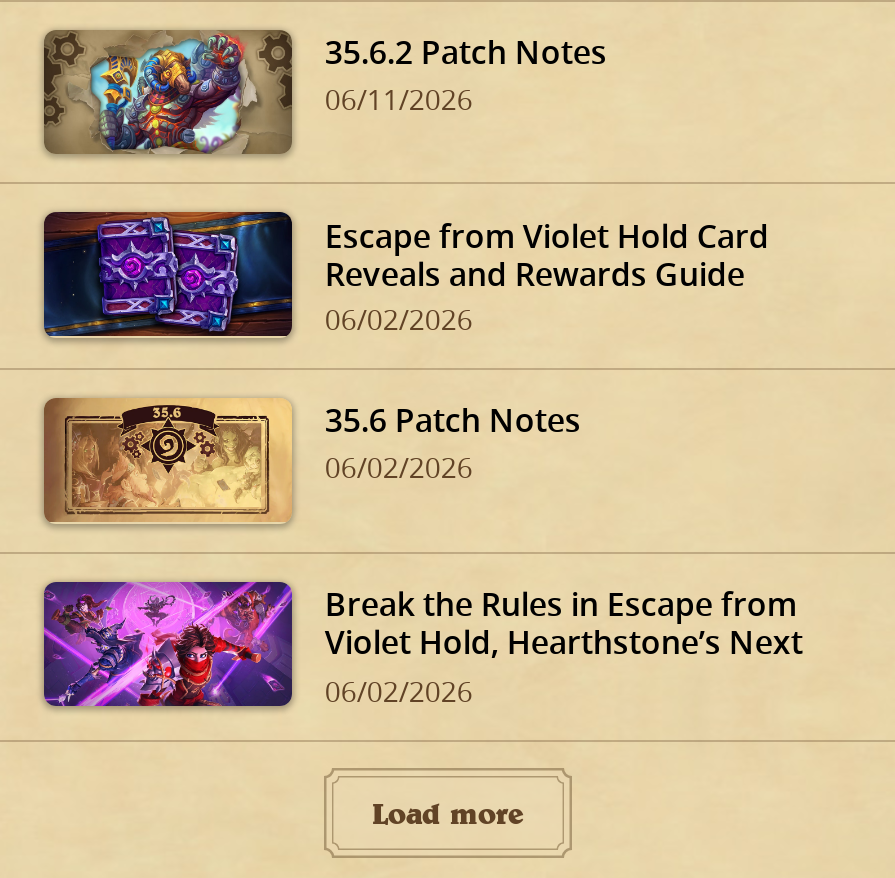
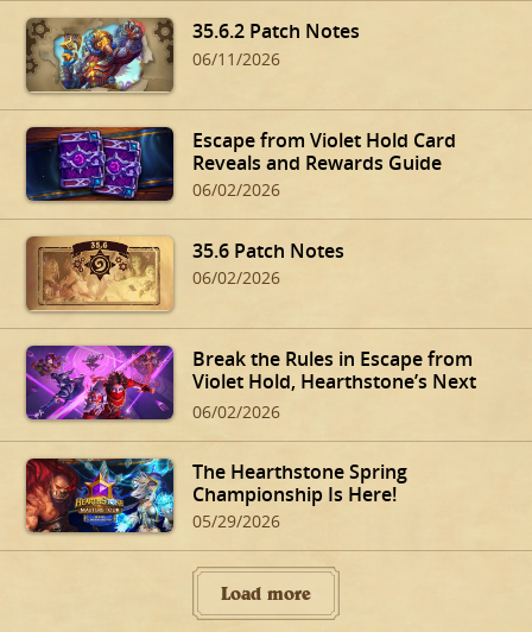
none -> [25,457,408,533] [image] | The Hearthstone Spring | Championship Is Here! | 05/29/2026

